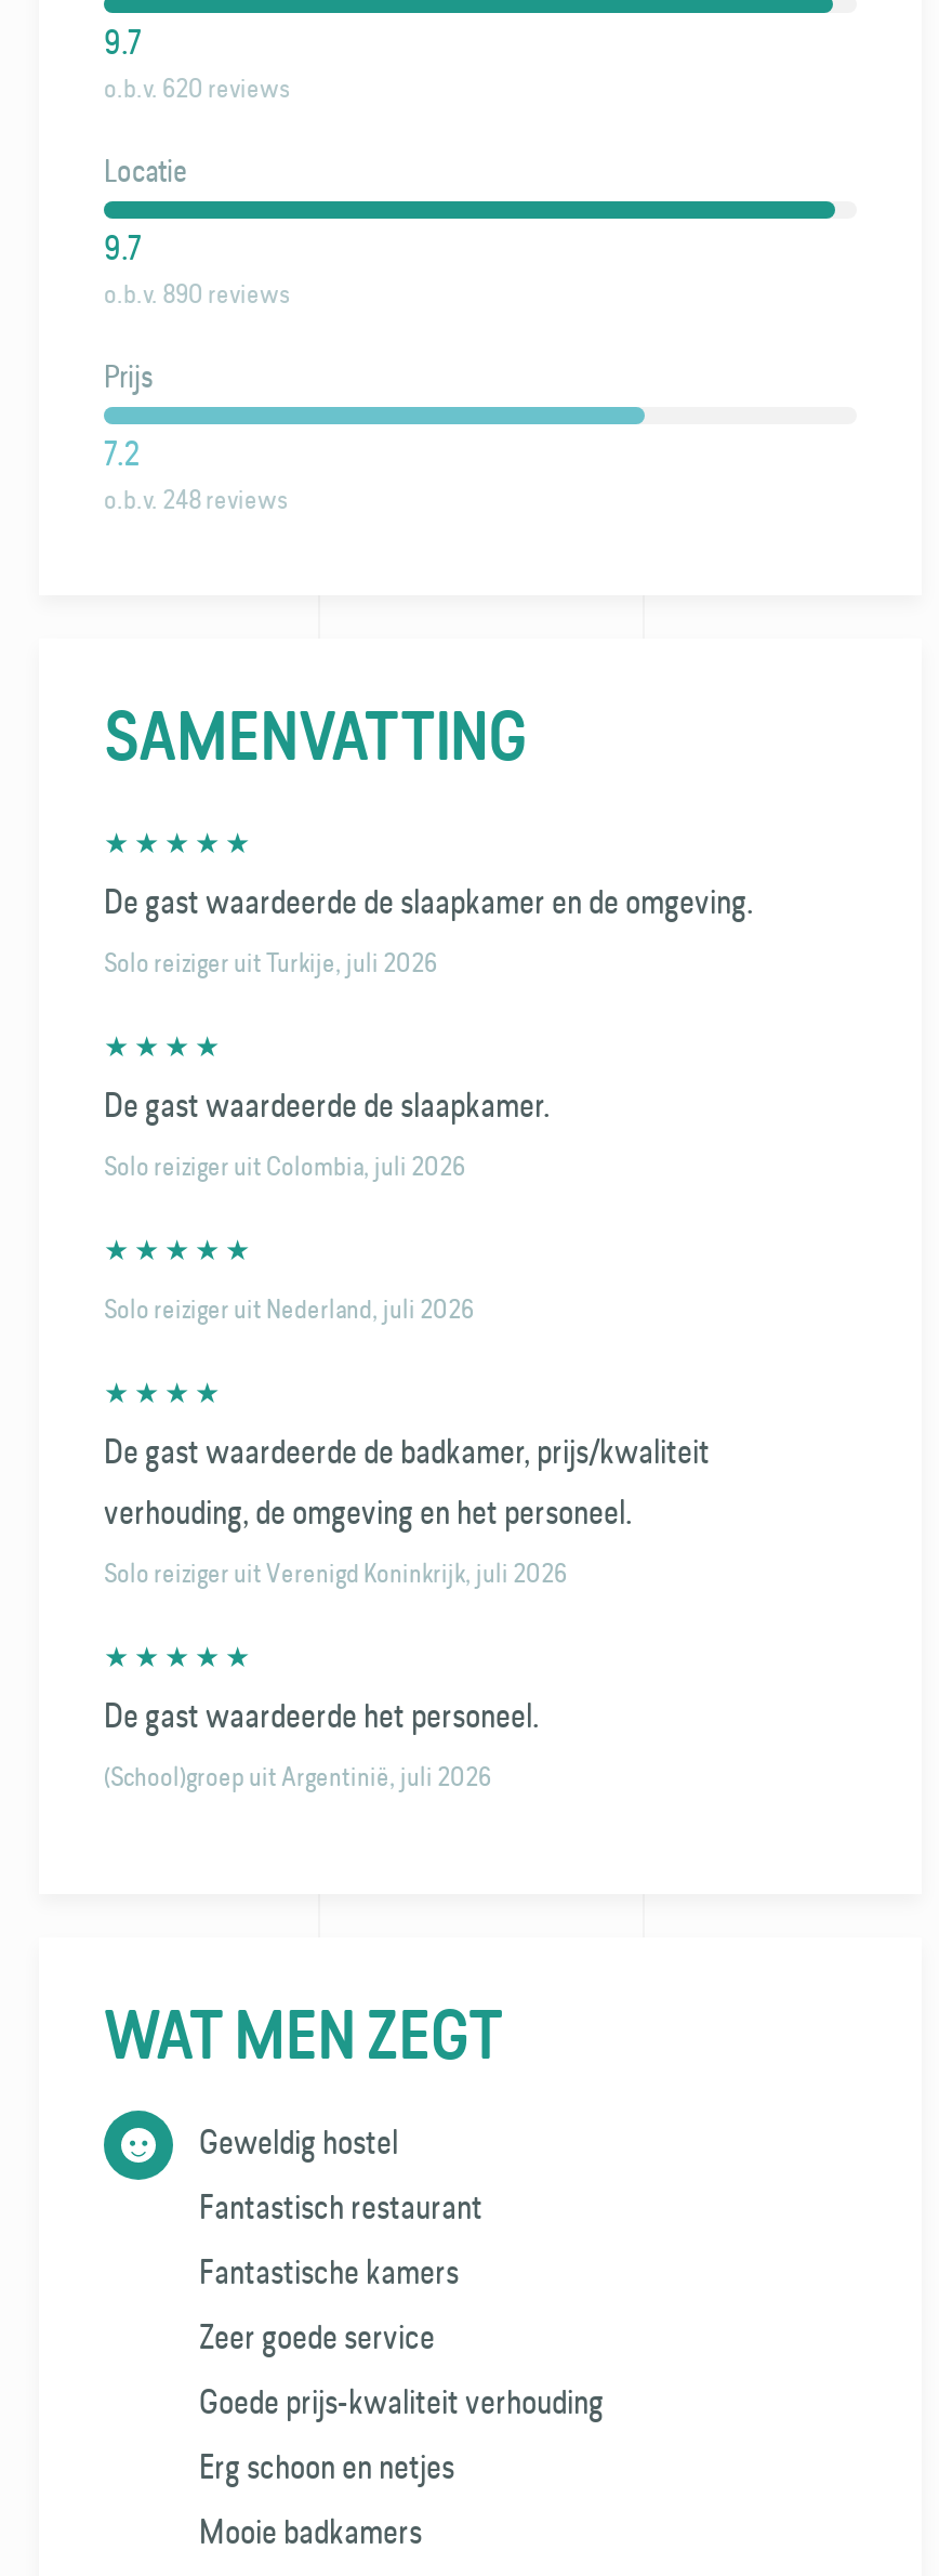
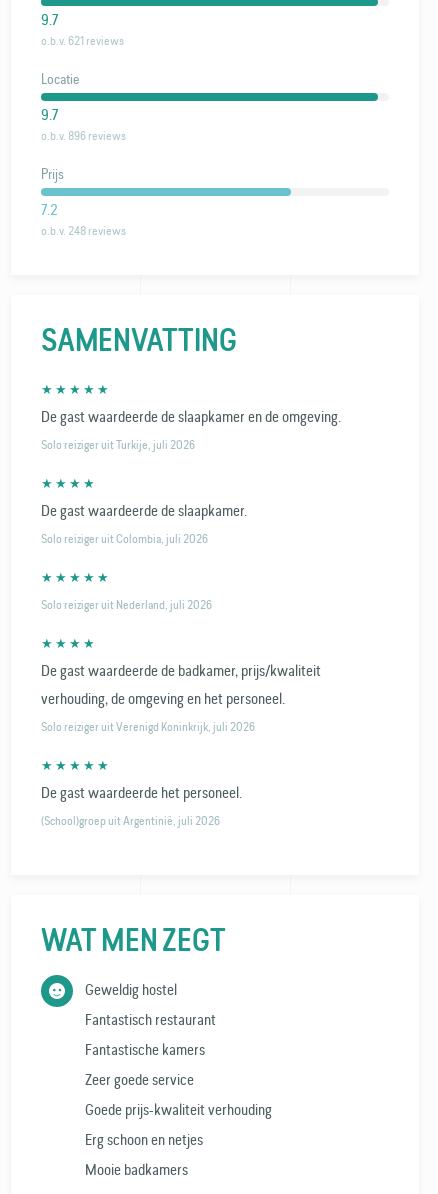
[104,68,290,105] o.b.v. 620 reviews -> [41,32,124,49] o.b.v. 621 reviews
[104,274,290,311] o.b.v. 890 reviews -> [41,127,126,144] o.b.v. 896 reviews

